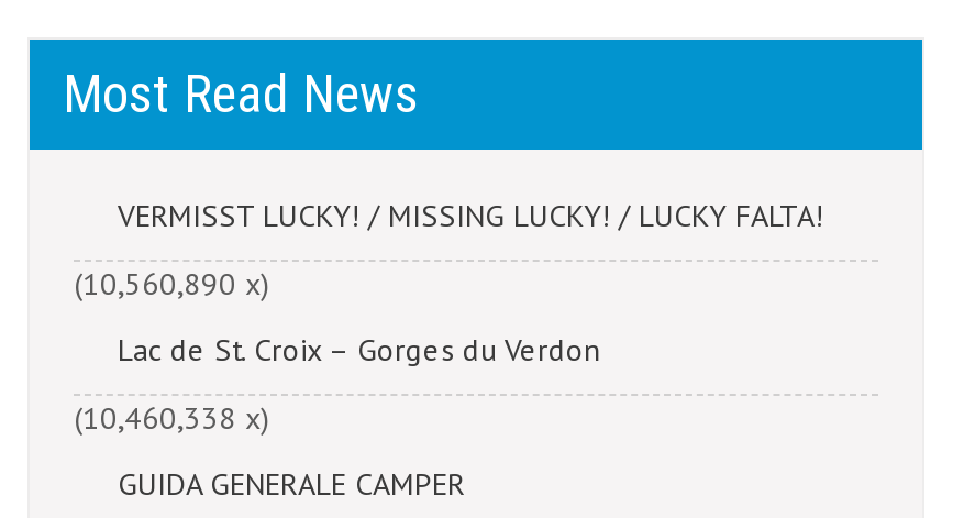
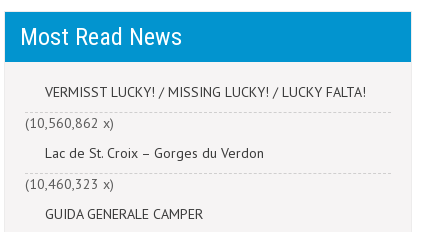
[74,264,269,304] (10,560,890 x) -> [25,114,114,132] (10,560,862 x)
[74,398,269,438] (10,460,338 x) -> [25,175,114,193] (10,460,323 x)

